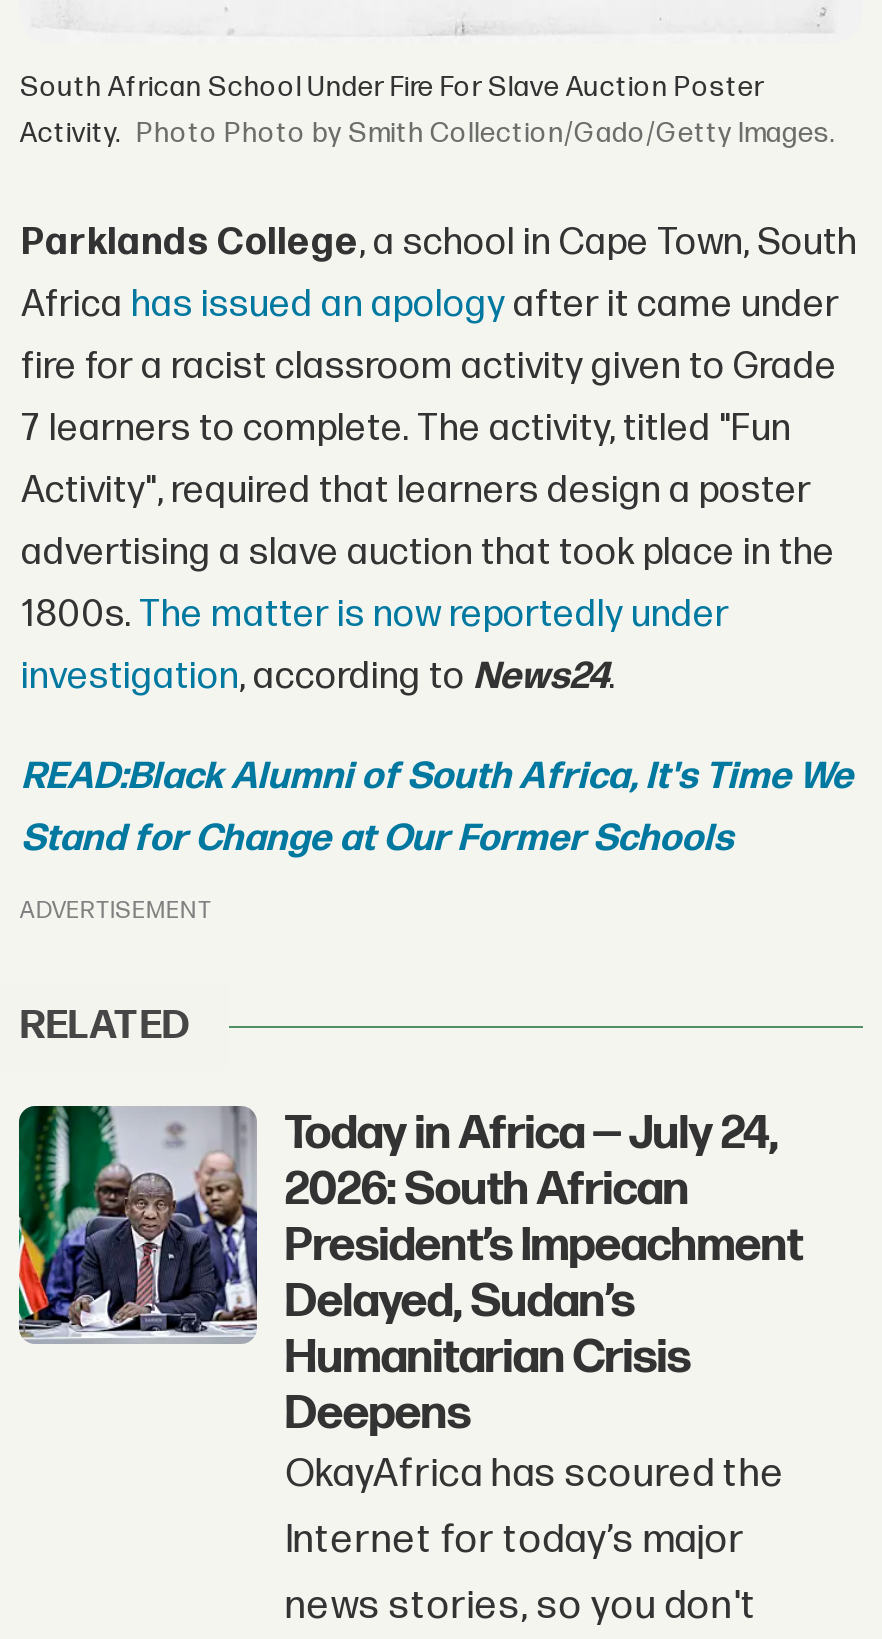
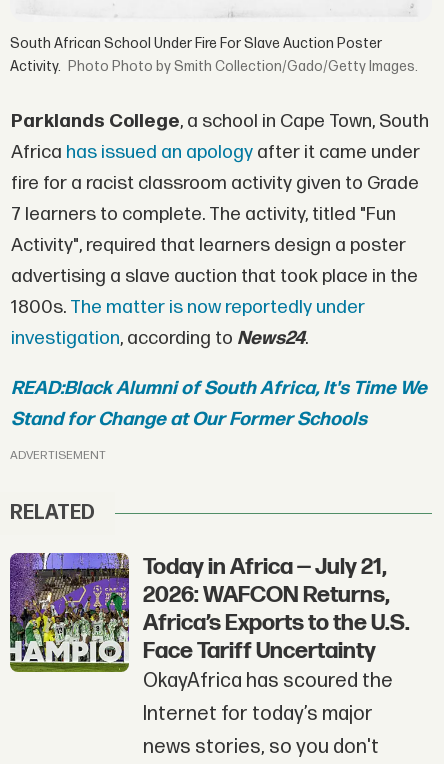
[17,1104,803,1442] [image] | Today in Africa — July 24, | 2026: South African | President’s Impeachment | Delayed, Sudan’s | Humanitarian Crisis | Deepens -> [9,552,410,673] [image] | Today in Africa — July 21, | 2026: WAFCON Returns, | Africa’s Exports to the U.S. | Face Tariff Uncertainty

